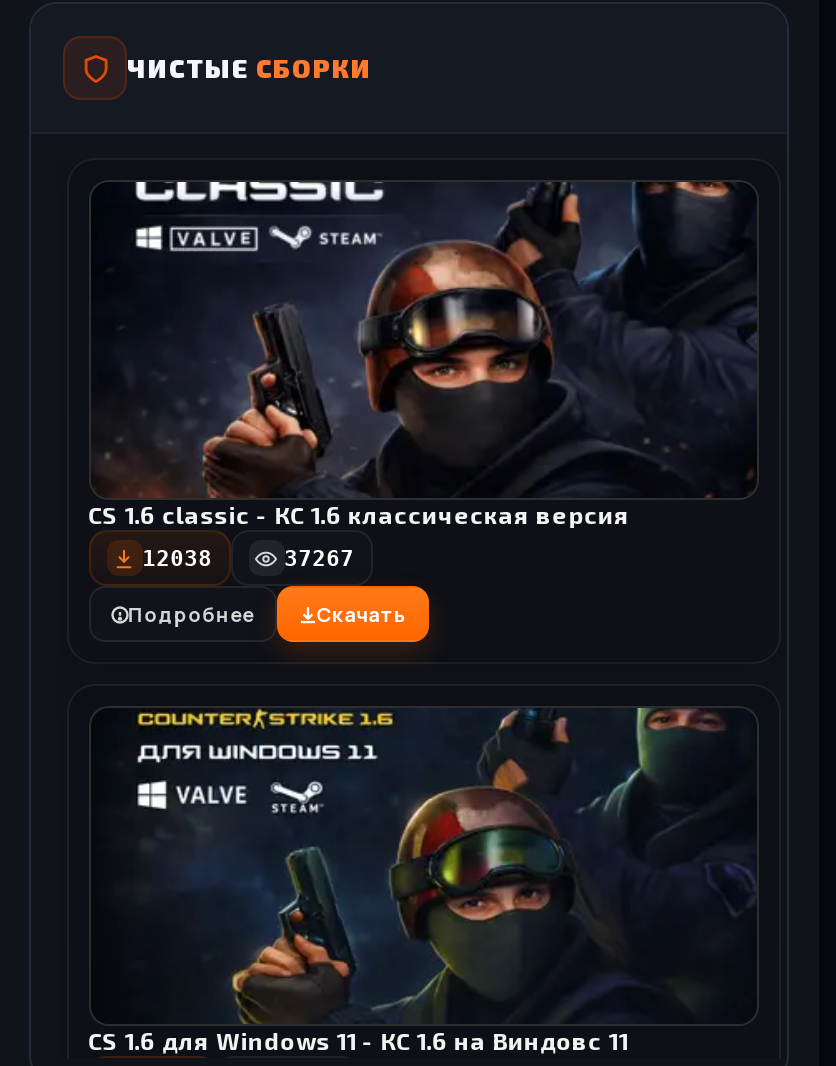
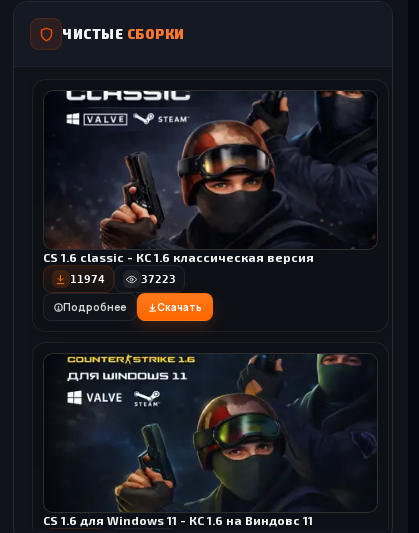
[142,545,212,571] 12038 -> [70,272,105,285] 11974
[284,545,354,571] 37267 -> [141,272,176,285] 37223

